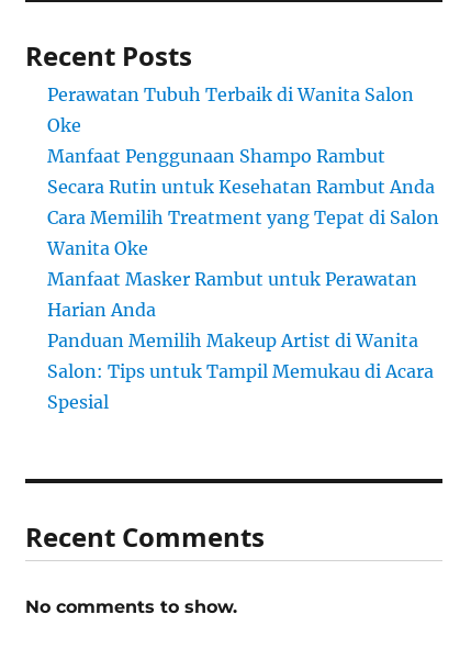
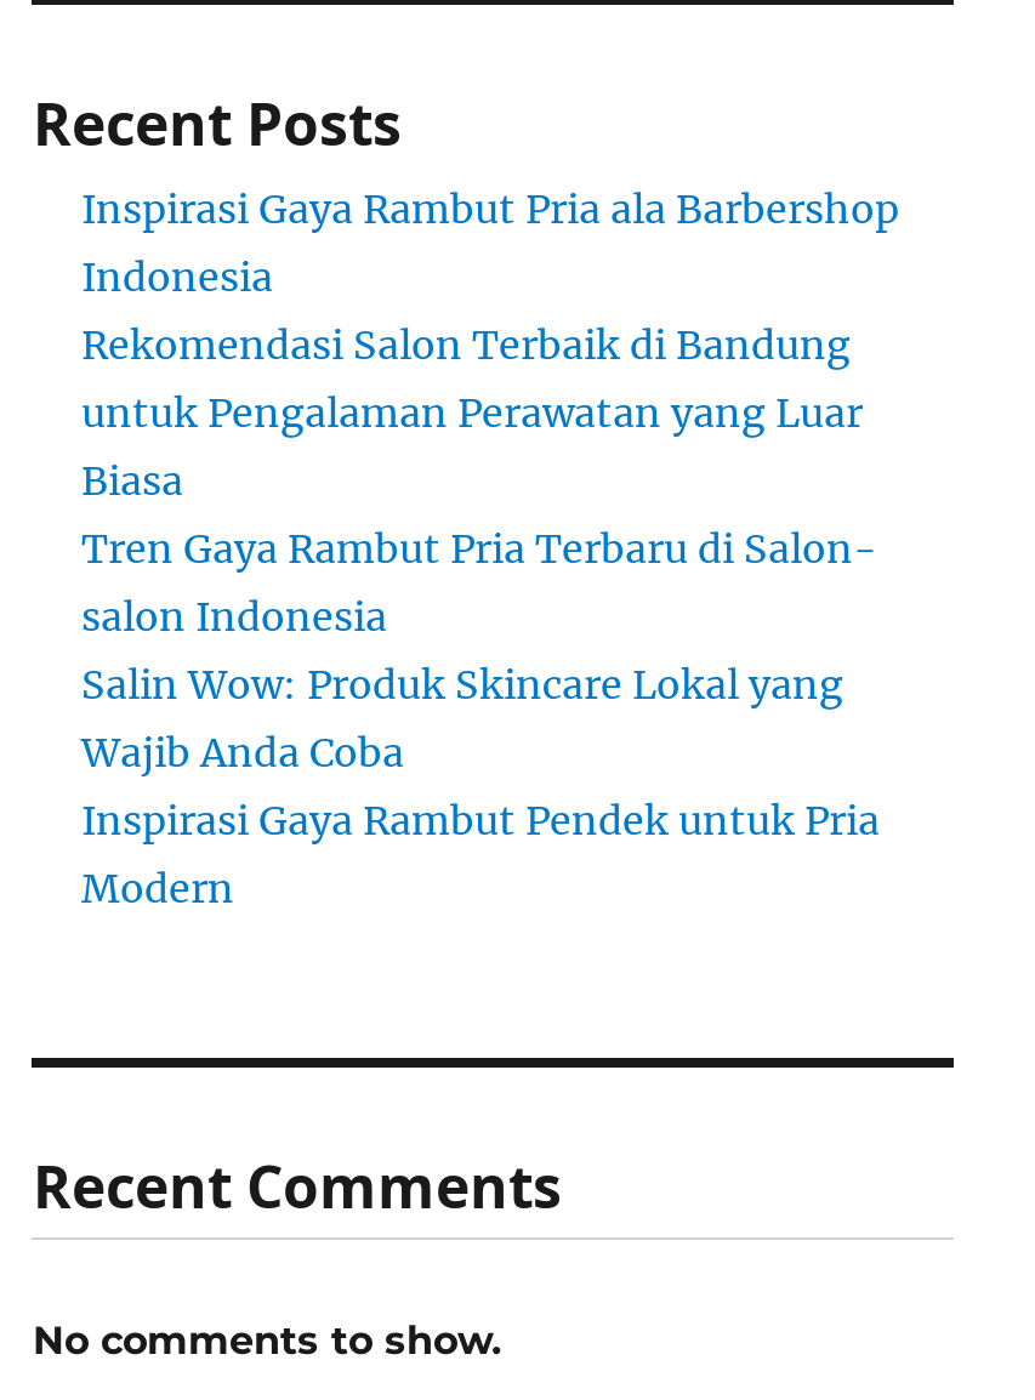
[48,84,440,413] Perawatan Tubuh Terbaik di Wanita Salon | Oke | Manfaat Penggunaan Shampo Rambut | Secara Rutin untuk Kesehatan Rambut Anda | Cara Memilih Treatment yang Tepat di Salon | Wanita Oke | Manfaat Masker Rambut untuk Perawatan | Harian Anda | Panduan Memilih Makeup Artist di Wanita | Salon: Tips untuk Tampil Memukau di Acara | Spesial -> [81,185,899,913] Inspirasi Gaya Rambut Pria ala Barbershop | Indonesia | Rekomendasi Salon Terbaik di Bandung | untuk Pengalaman Perawatan yang Luar | Biasa | Tren Gaya Rambut Pria Terbaru di Salon- | salon Indonesia | Salin Wow: Produk Skincare Lokal yang | Wajib Anda Coba | Inspirasi Gaya Rambut Pendek untuk Pria | Modern

